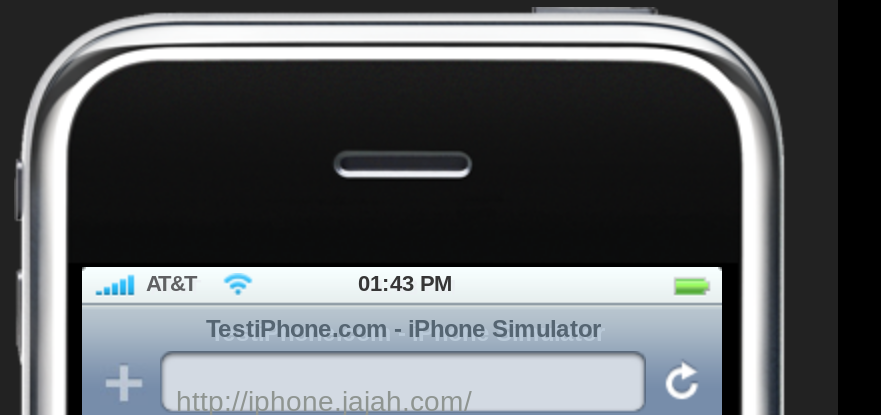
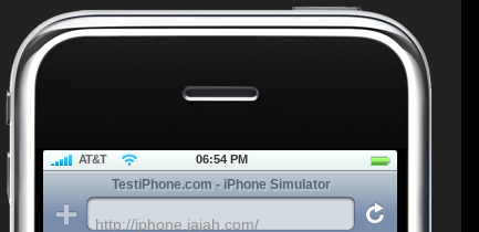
[358,271,452,295] 01:43 PM -> [196,152,248,166] 06:54 PM

